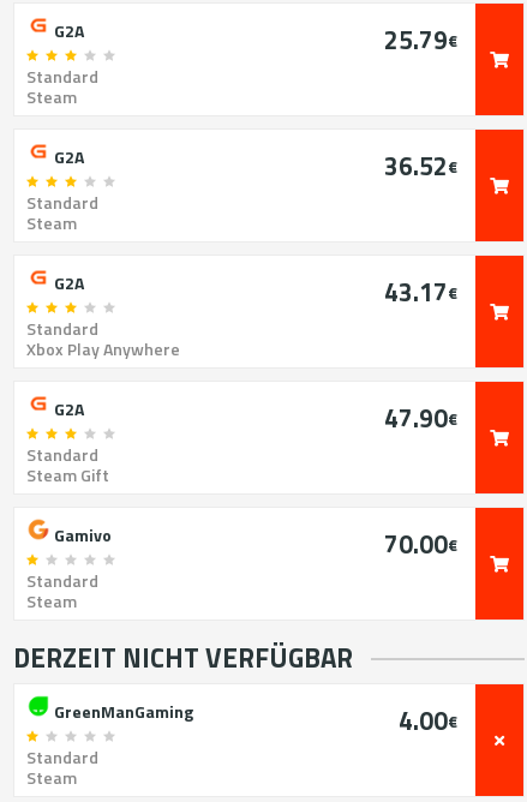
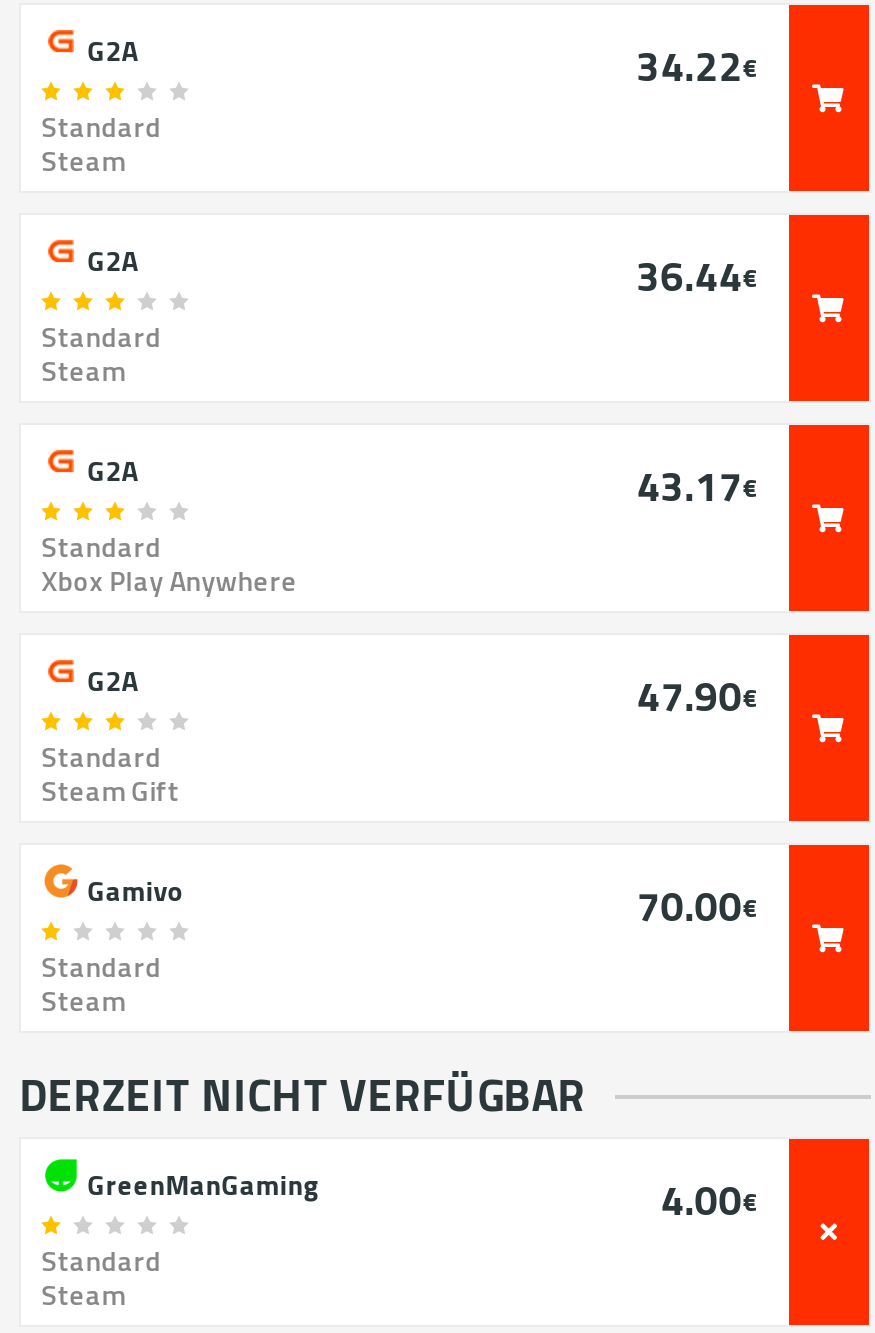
[384,21,457,59] 25.79€ -> [637,33,759,97] 34.22€
[384,147,457,185] 36.52€ -> [637,243,759,307] 36.44€

